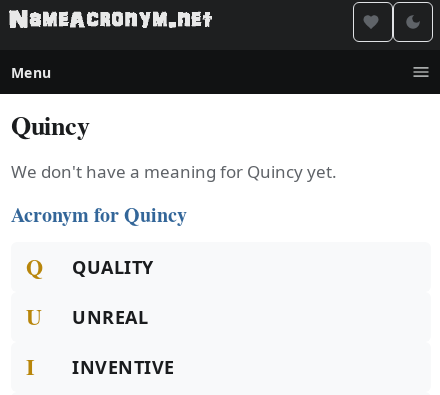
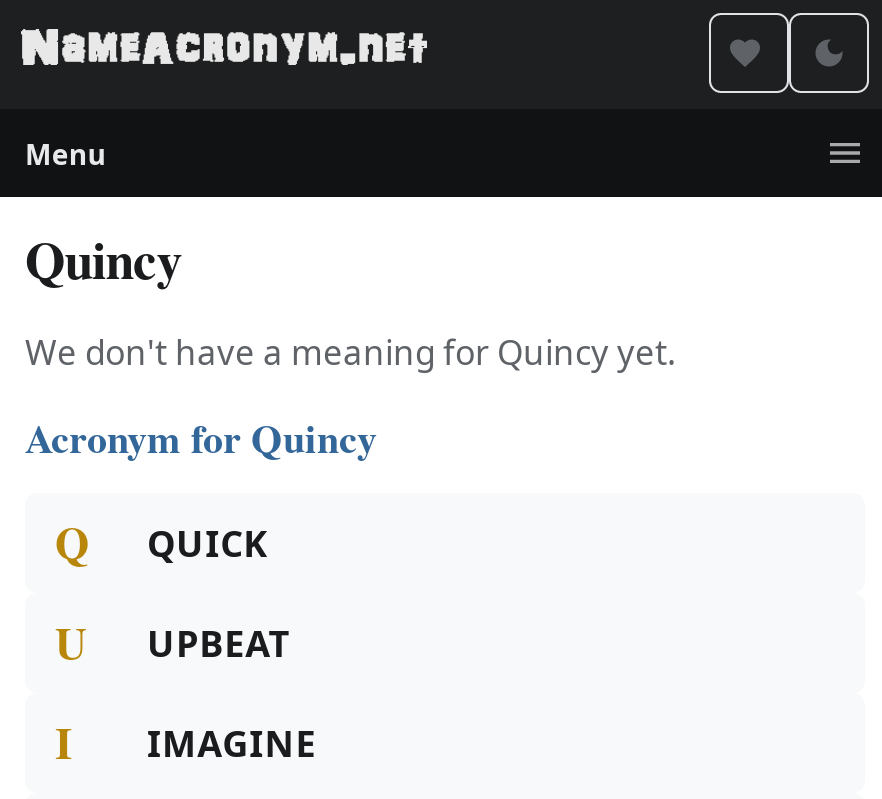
[72,255,154,279] QUALITY -> [147,519,268,567] QUICK
[72,305,148,329] UNREAL -> [147,619,289,667] UPBEAT
[72,355,175,379] INVENTIVE -> [147,719,317,767] IMAGINE

